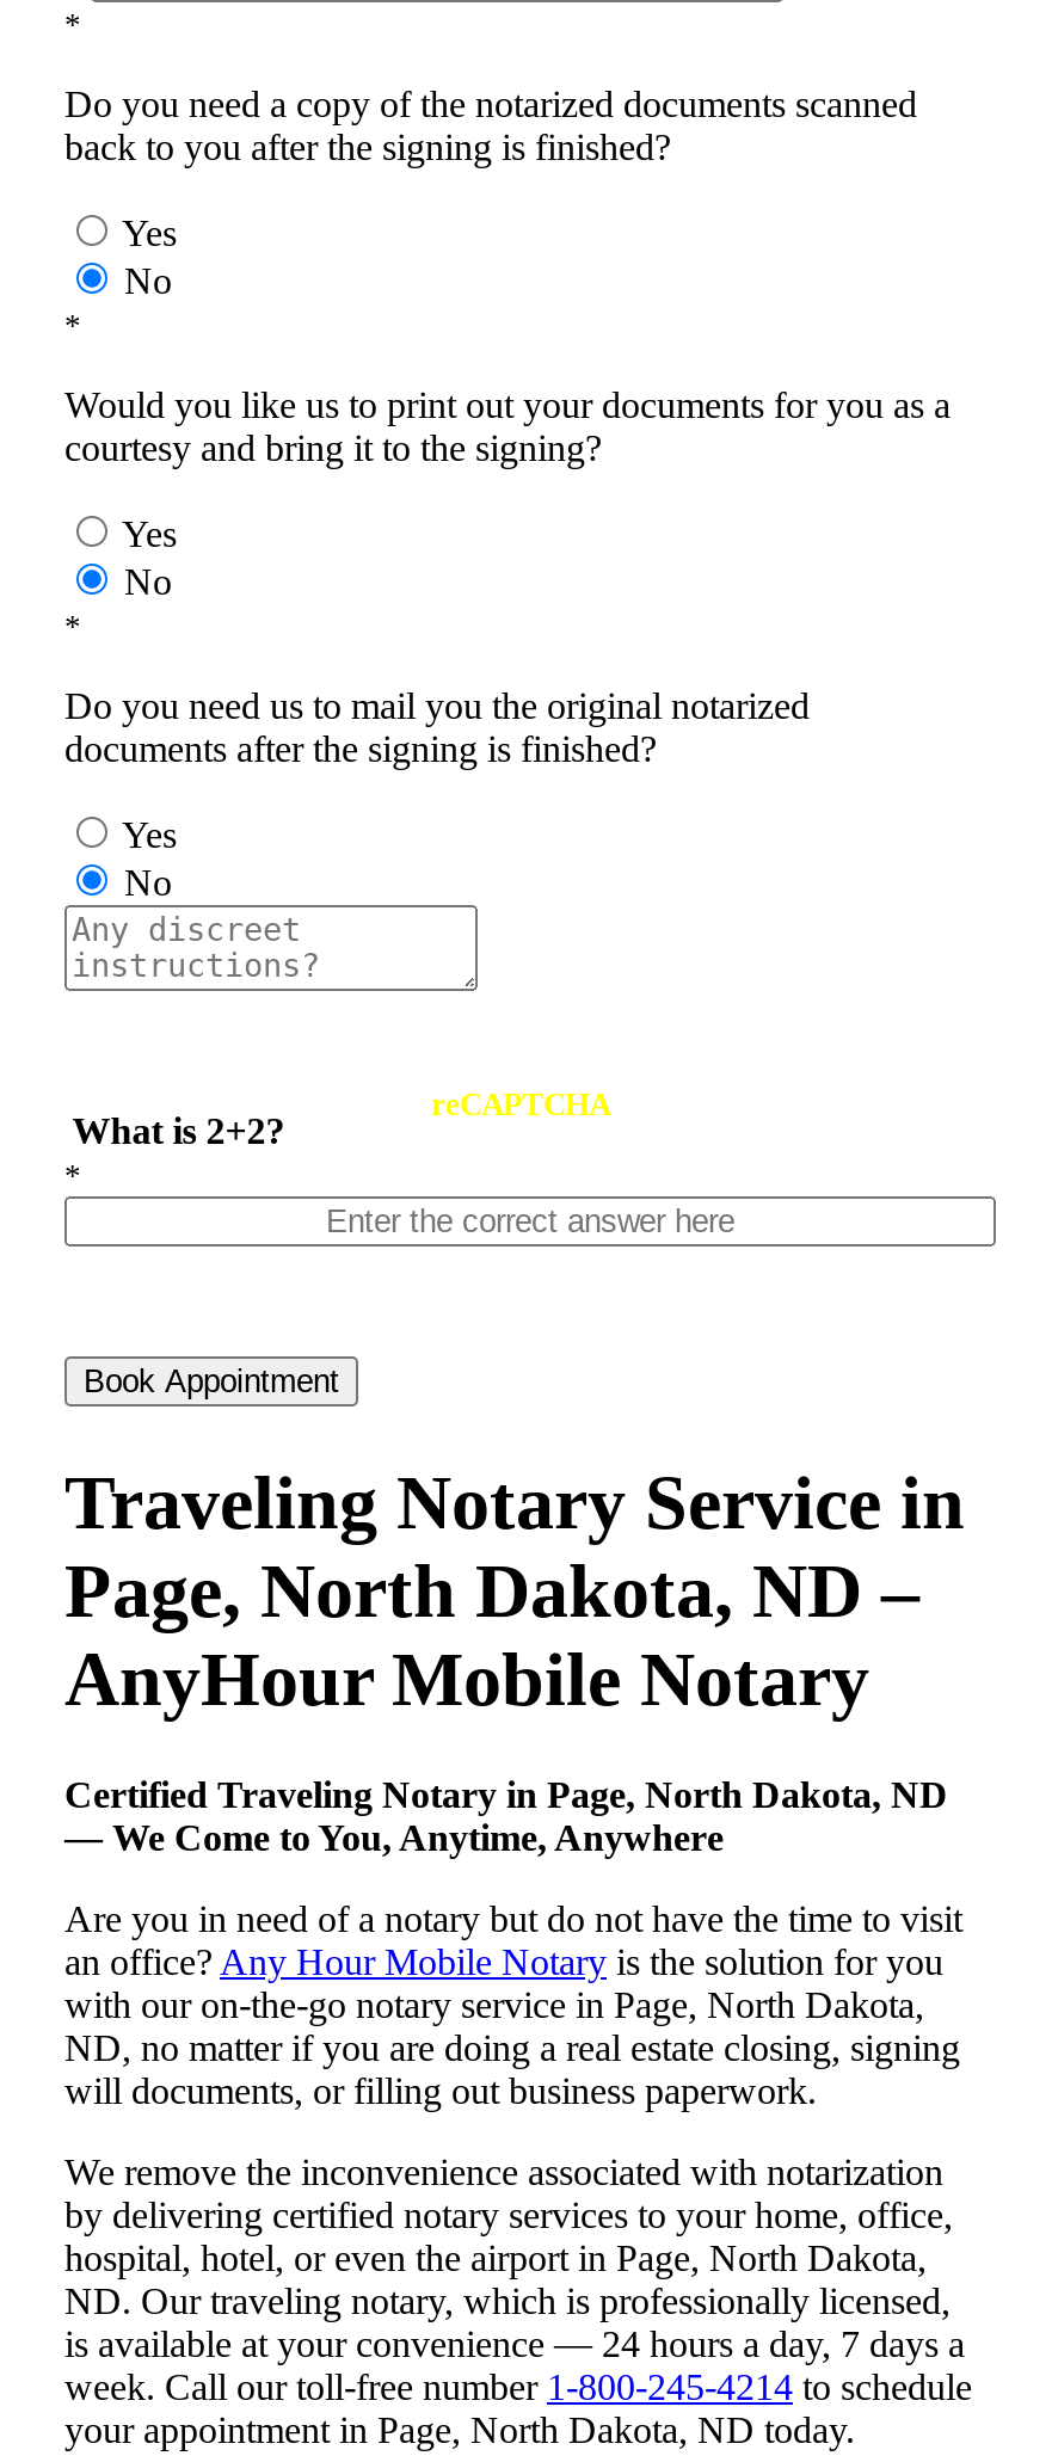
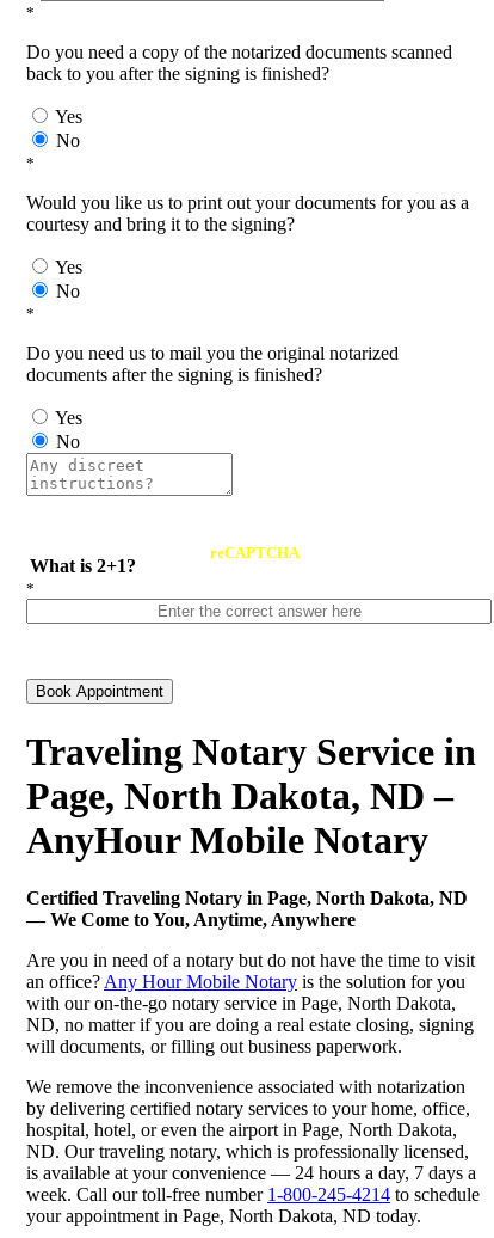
[72,1111,285,1151] What is 2+2? -> [30,556,136,576] What is 2+1?

